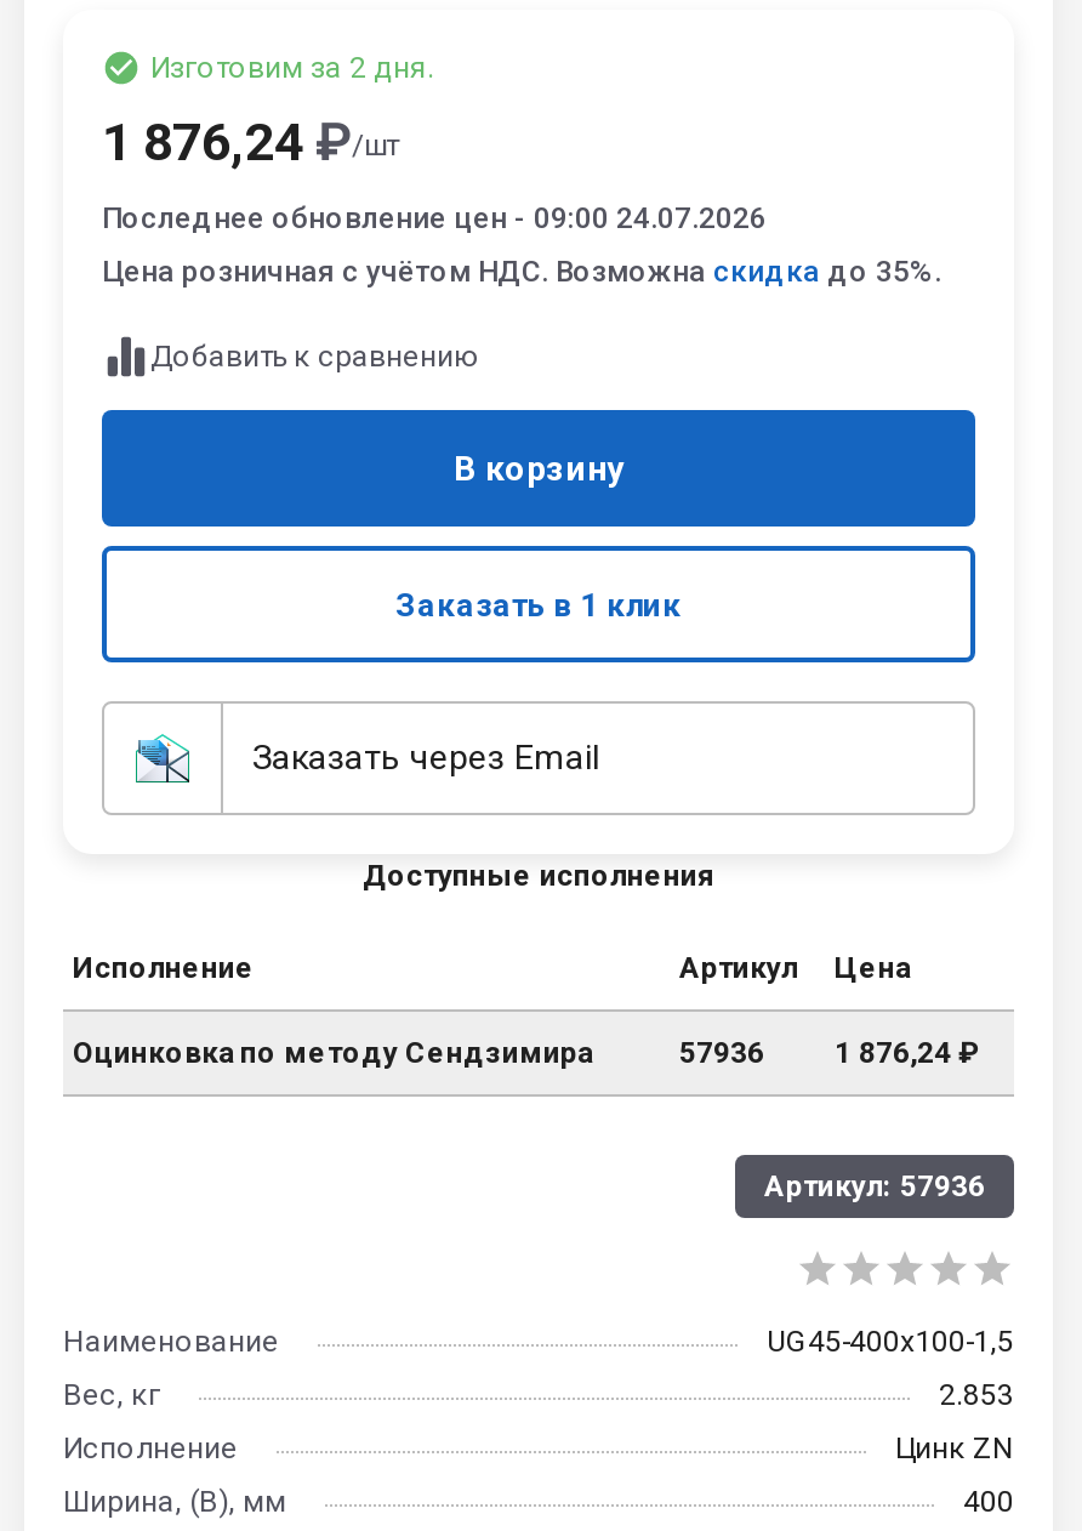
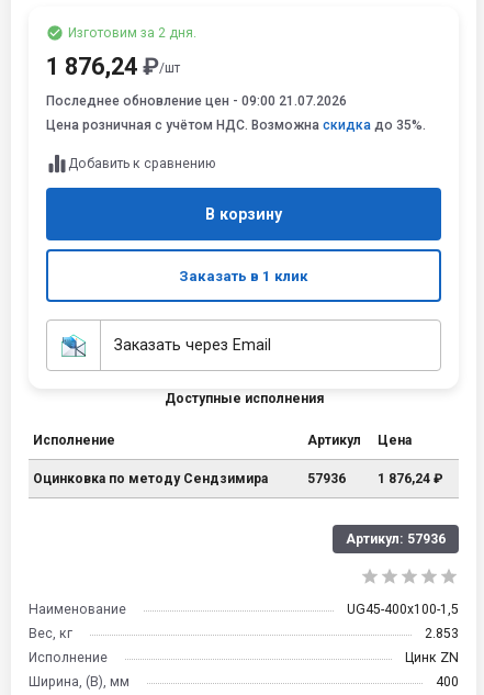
[102,201,767,235] Последнее обновление цен - 09:00 24.07.2026 -> [46,93,347,109] Последнее обновление цен - 09:00 21.07.2026

